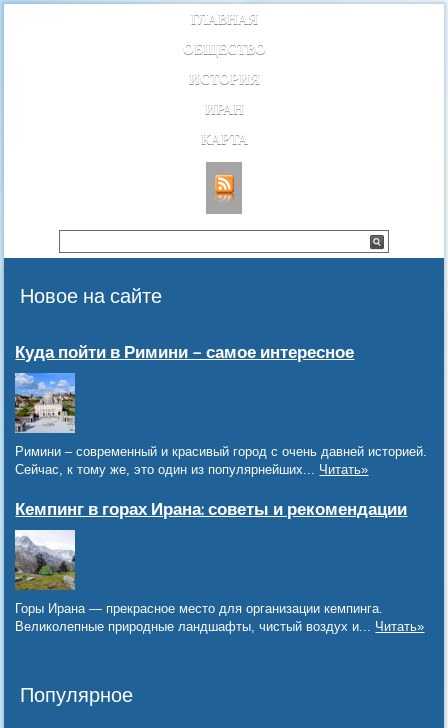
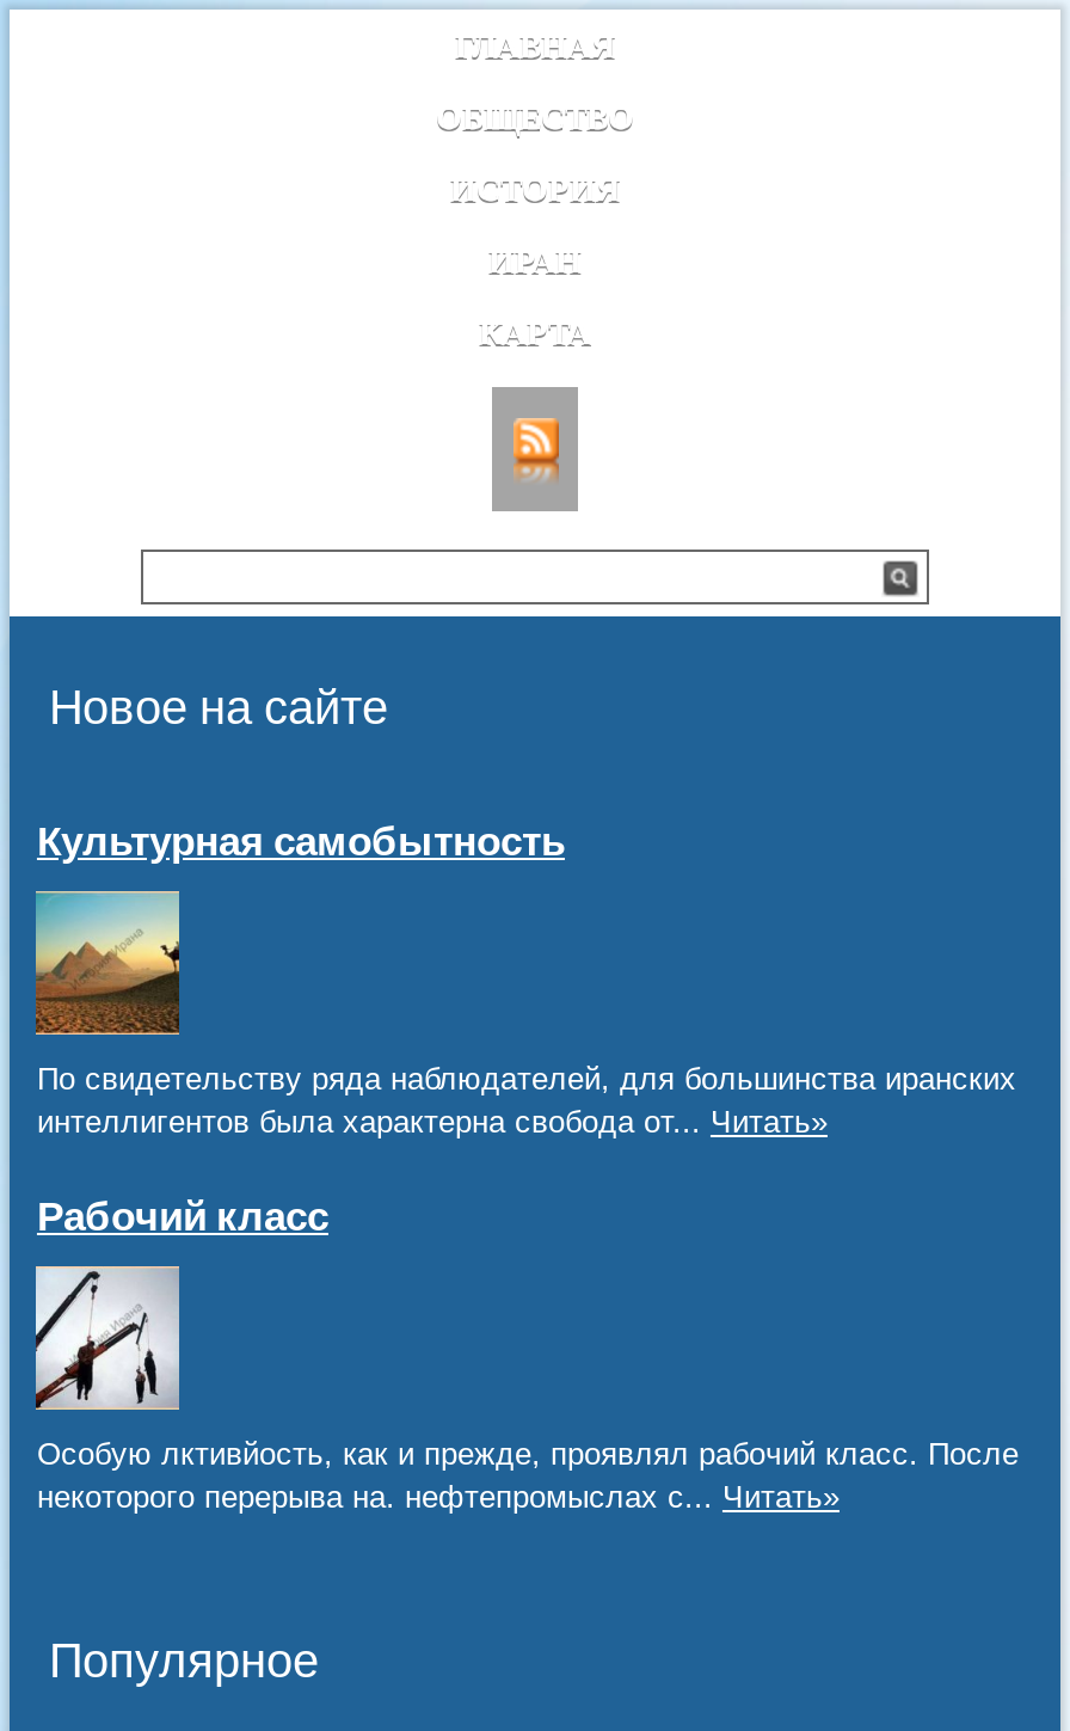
[15,344,354,362] Куда пойти в Римини – самое интересное -> [37,823,565,866] Культурная самобытность
[14,372,427,477] [image] | Римини – современный и красивый город с очень давней историей. | Сейчас, к тому же, это один из популярнейших... Читать» -> [33,889,1016,1141] [image] | По свидетельству ряда наблюдателей, для большинства иранских | интеллигентов была характерна свобода от... Читать»
[15,501,407,519] Кемпинг в горах Ирана: советы и рекомендации -> [37,1198,328,1241] Рабочий класс
[14,530,424,634] [image] | Горы Ирана — прекрасное место для организации кемпинга. | Великолепные природные ландшафты, чистый воздух и... Читать» -> [33,1266,1019,1516] [image] | Особую лктивйость, как и прежде, проявлял рабочий класс. После | некоторого перерыва на. нефтепромыслах с... Читать»

